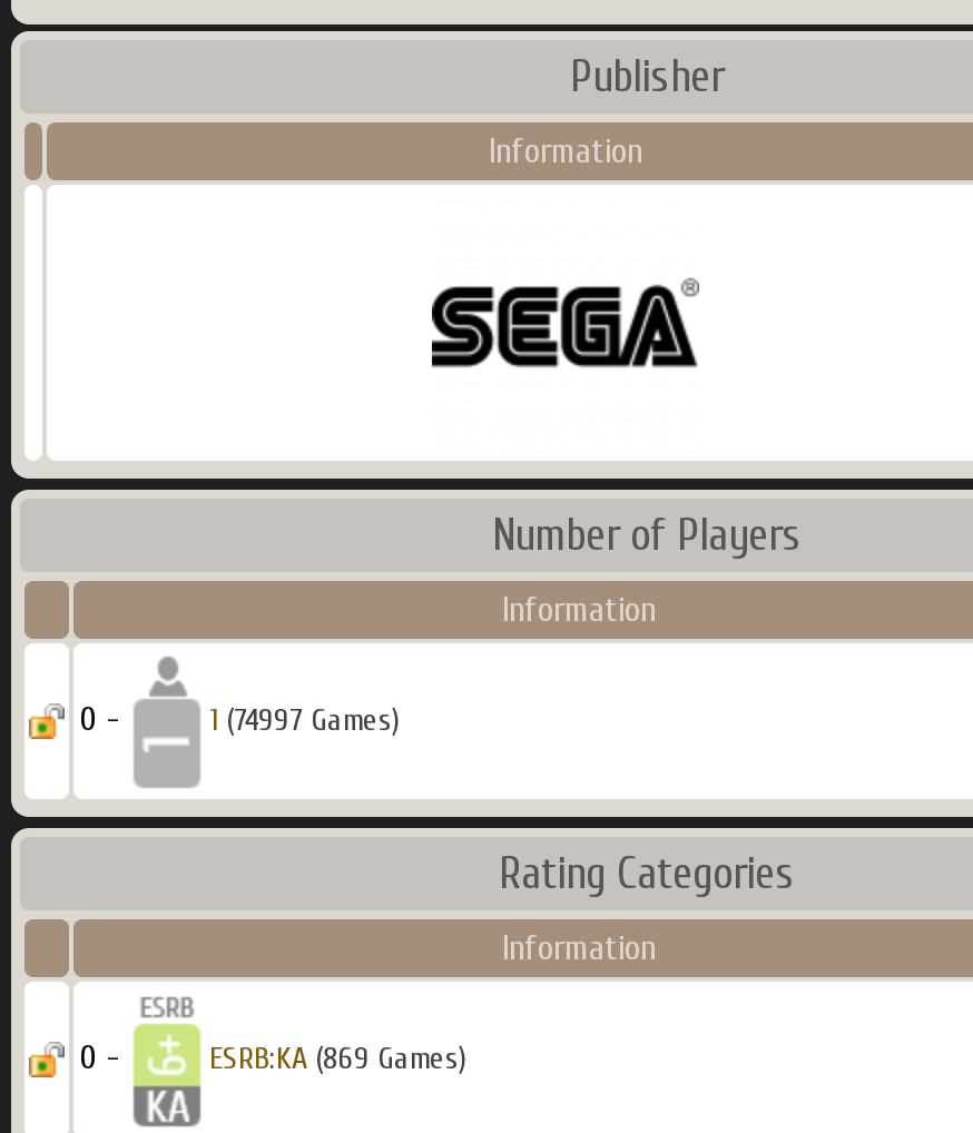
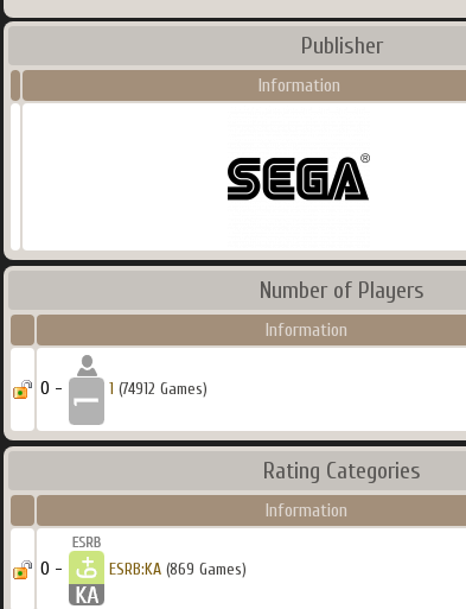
[209,701,401,739] 1 (74997 Games) -> [109,379,208,399] 1 (74912 Games)

